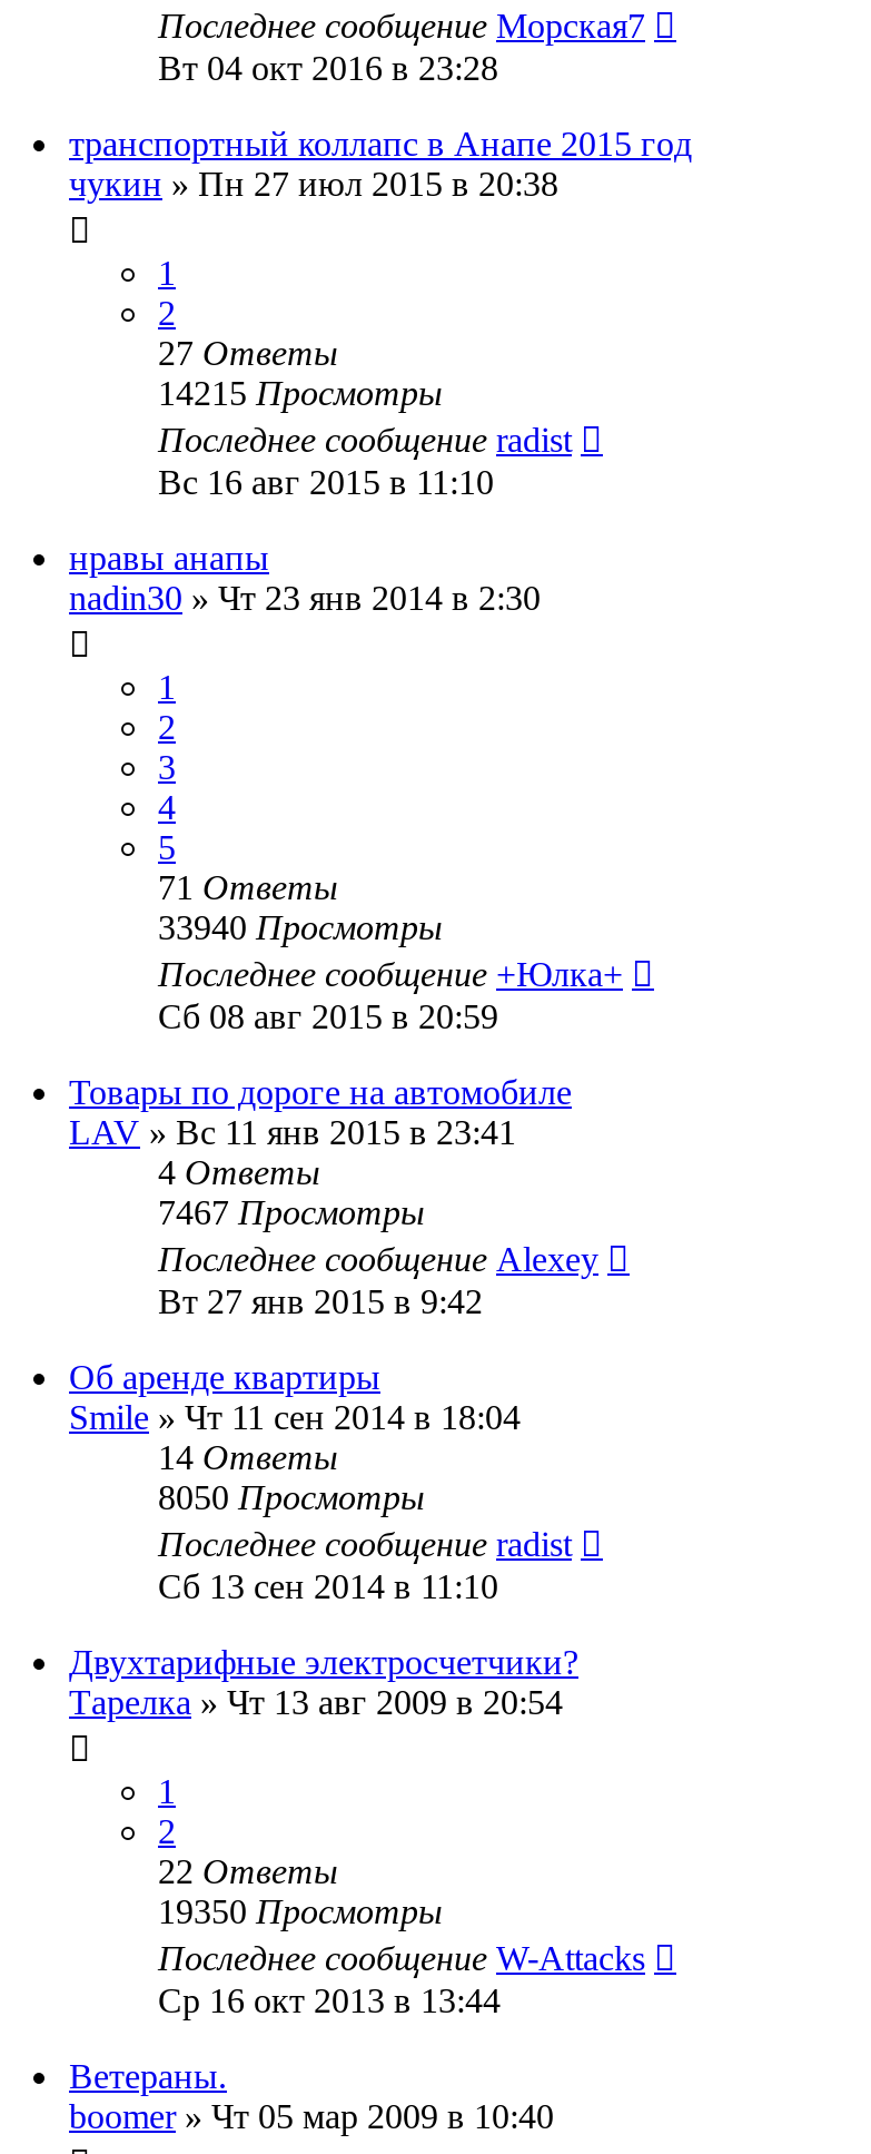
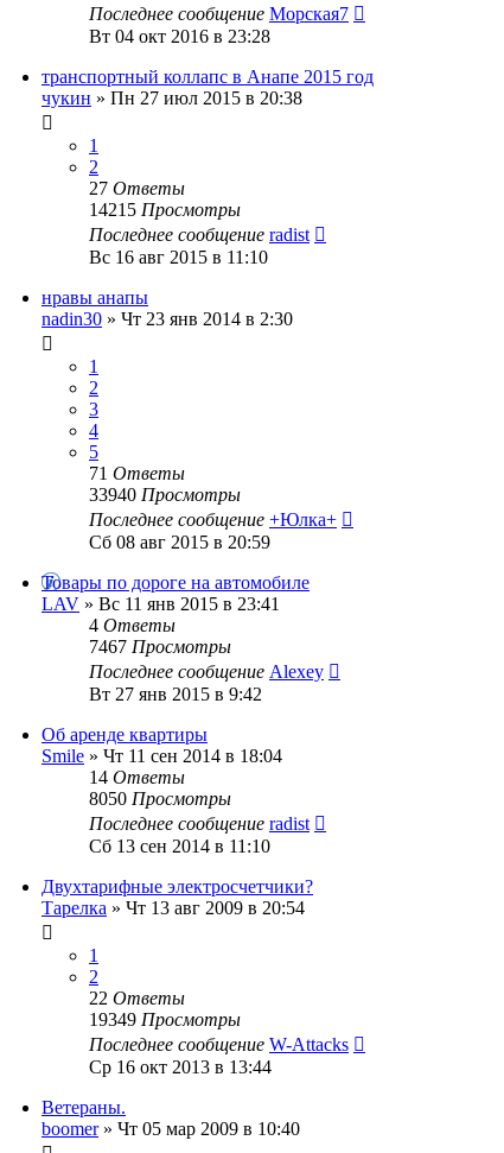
[158,1892,443,1930] 19350 Просмотры -> [89,1009,241,1029] 19349 Просмотры

